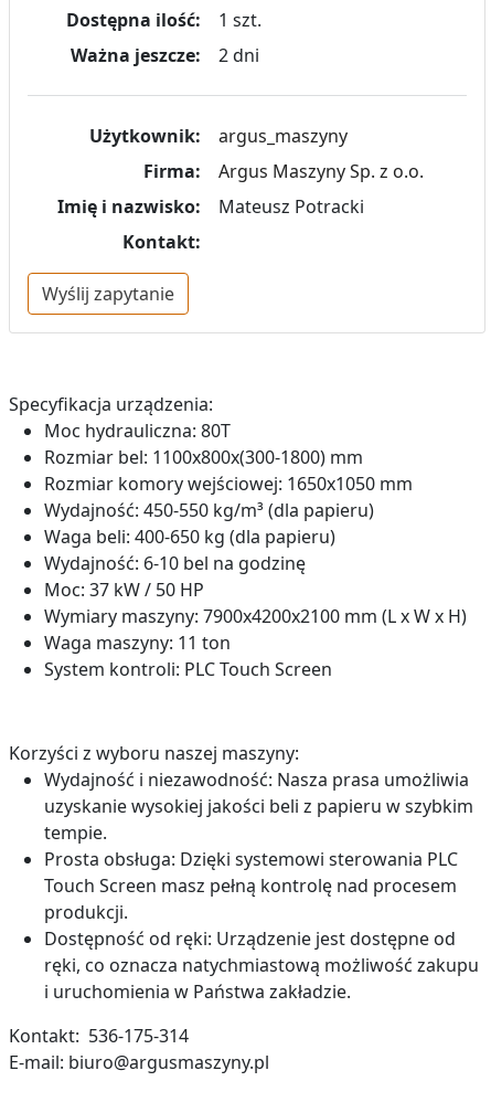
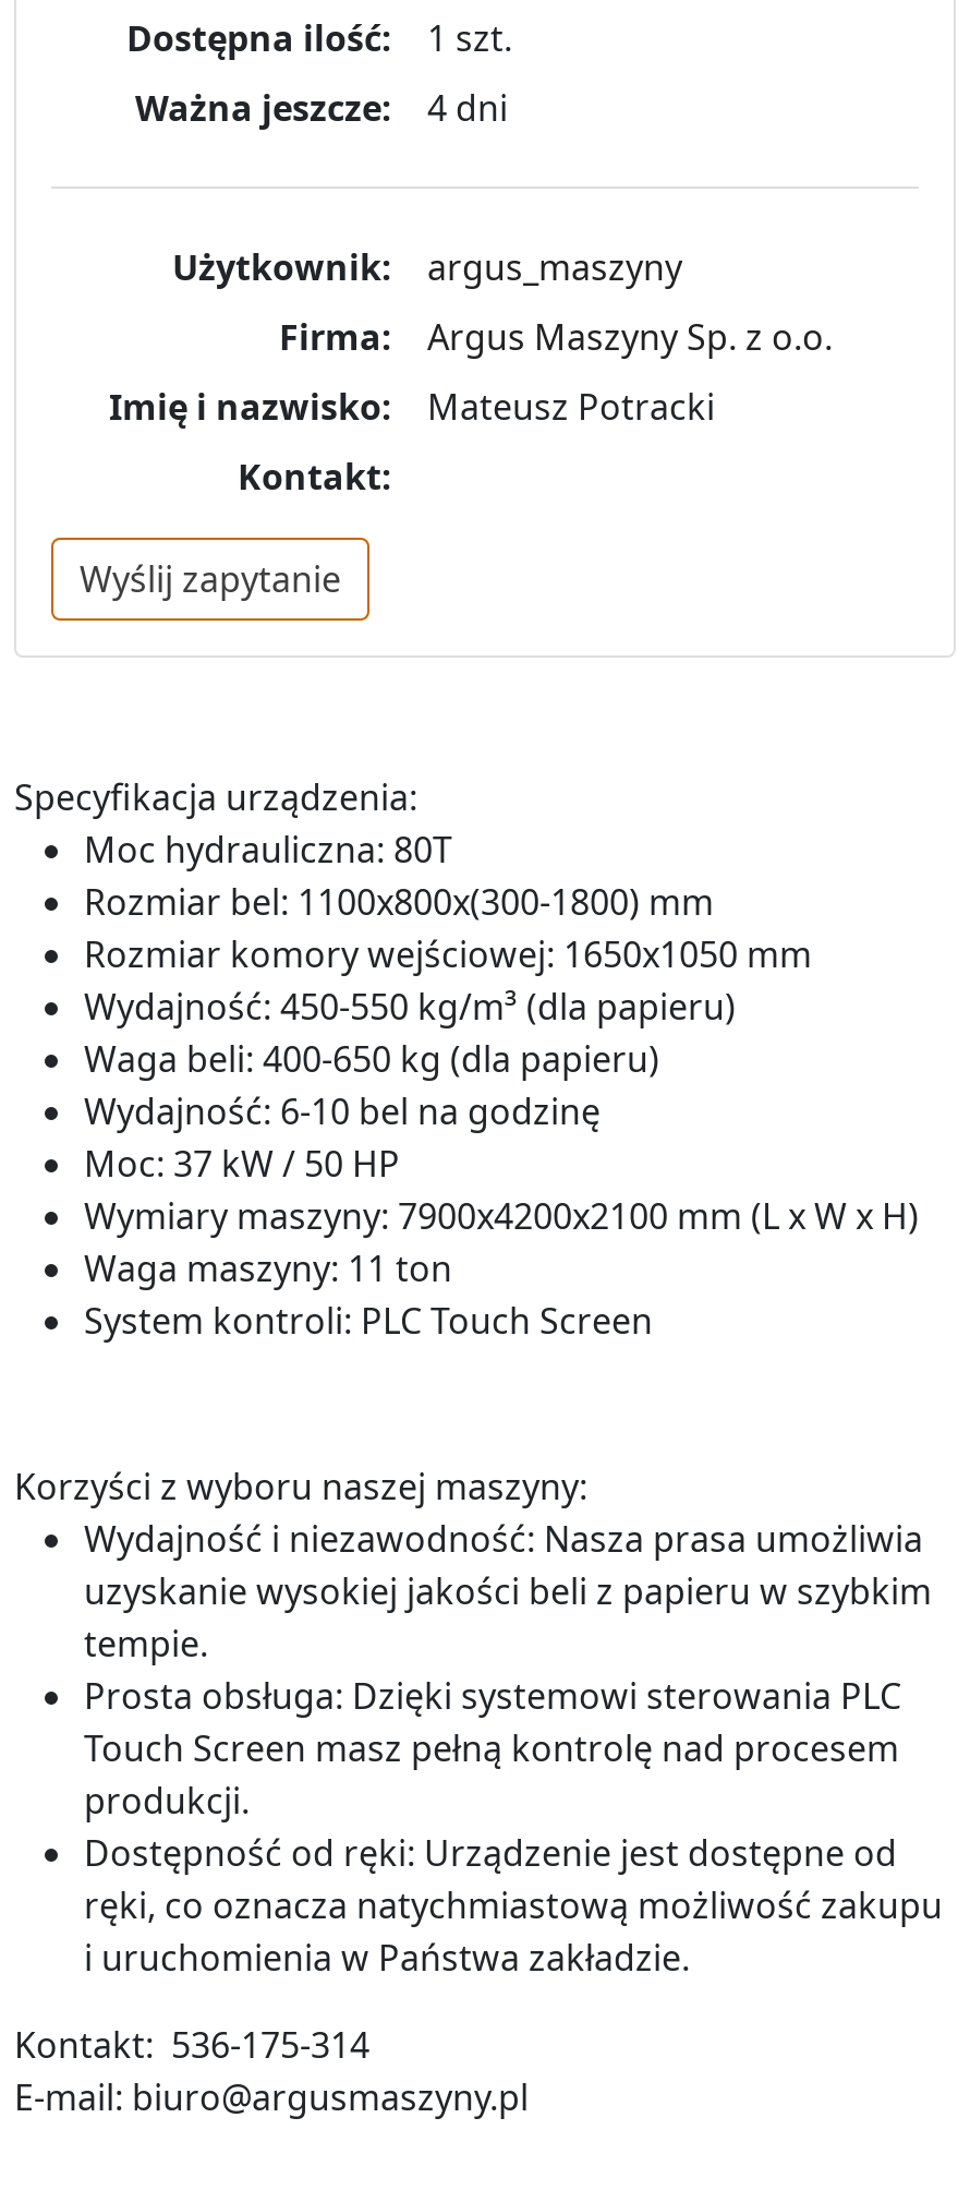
[70,43,259,68] Ważna jeszcze: 2 dni -> [135,84,508,132] Ważna jeszcze: 4 dni

